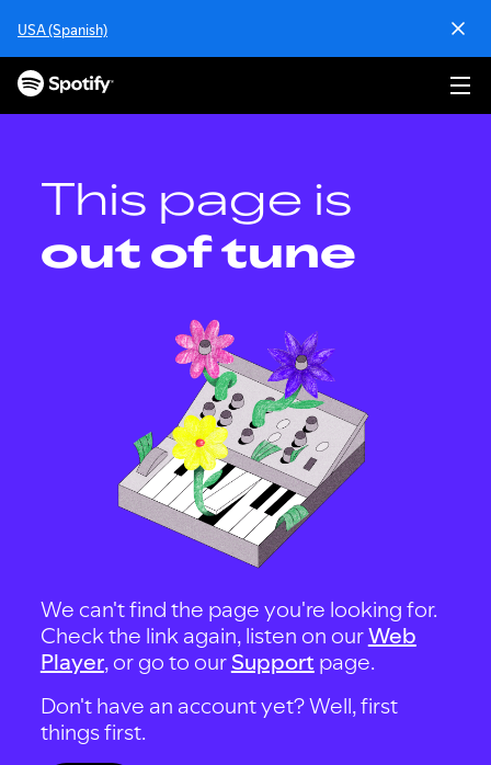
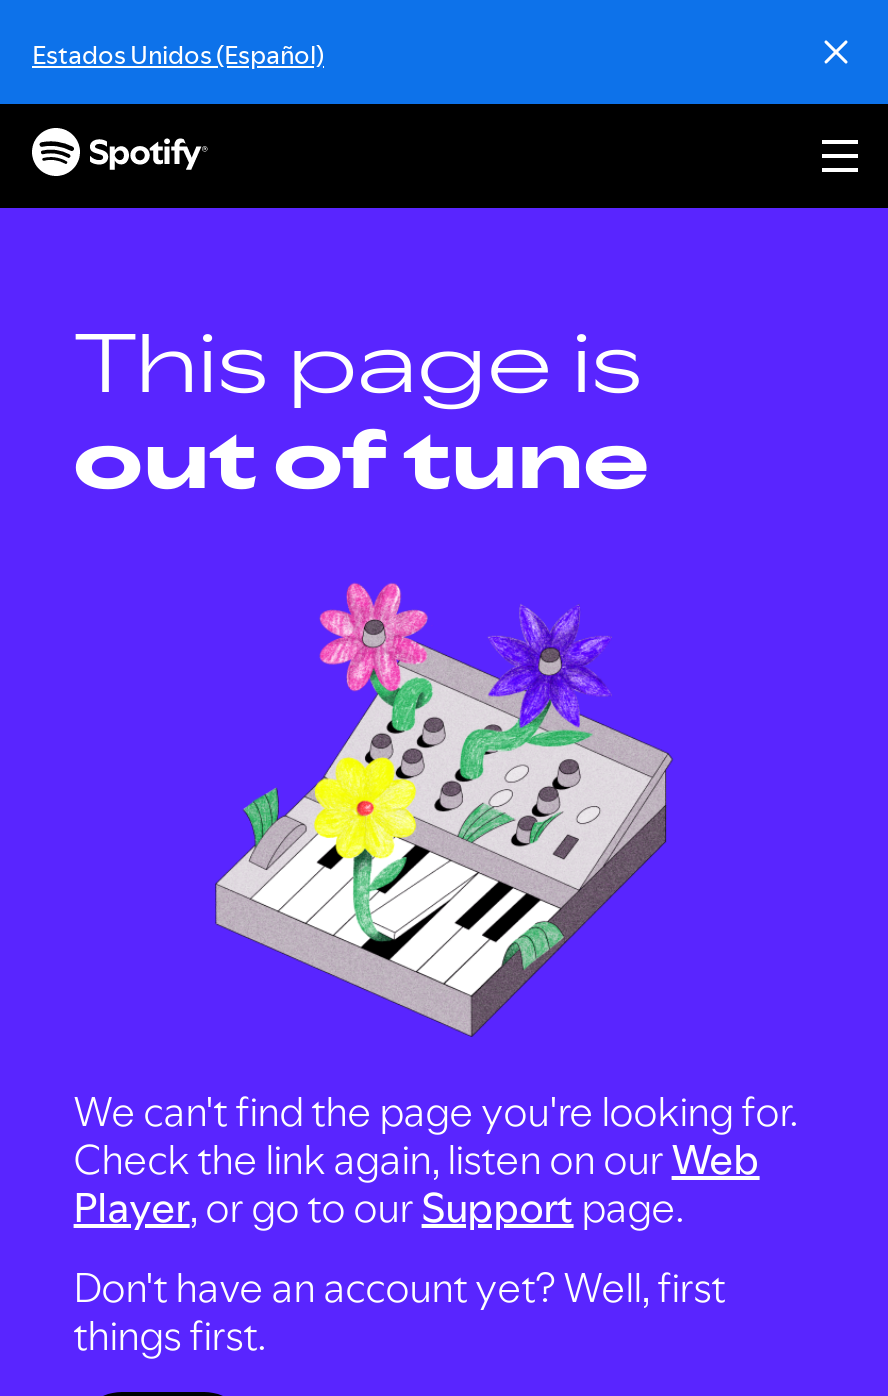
[18,20,107,39] USA (Spanish) -> [32,36,324,72] Estados Unidos (Español)

